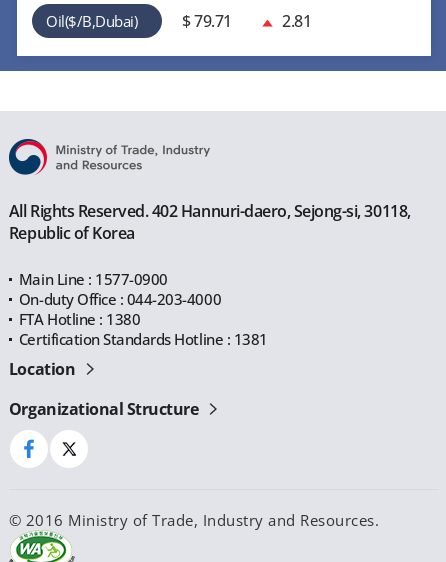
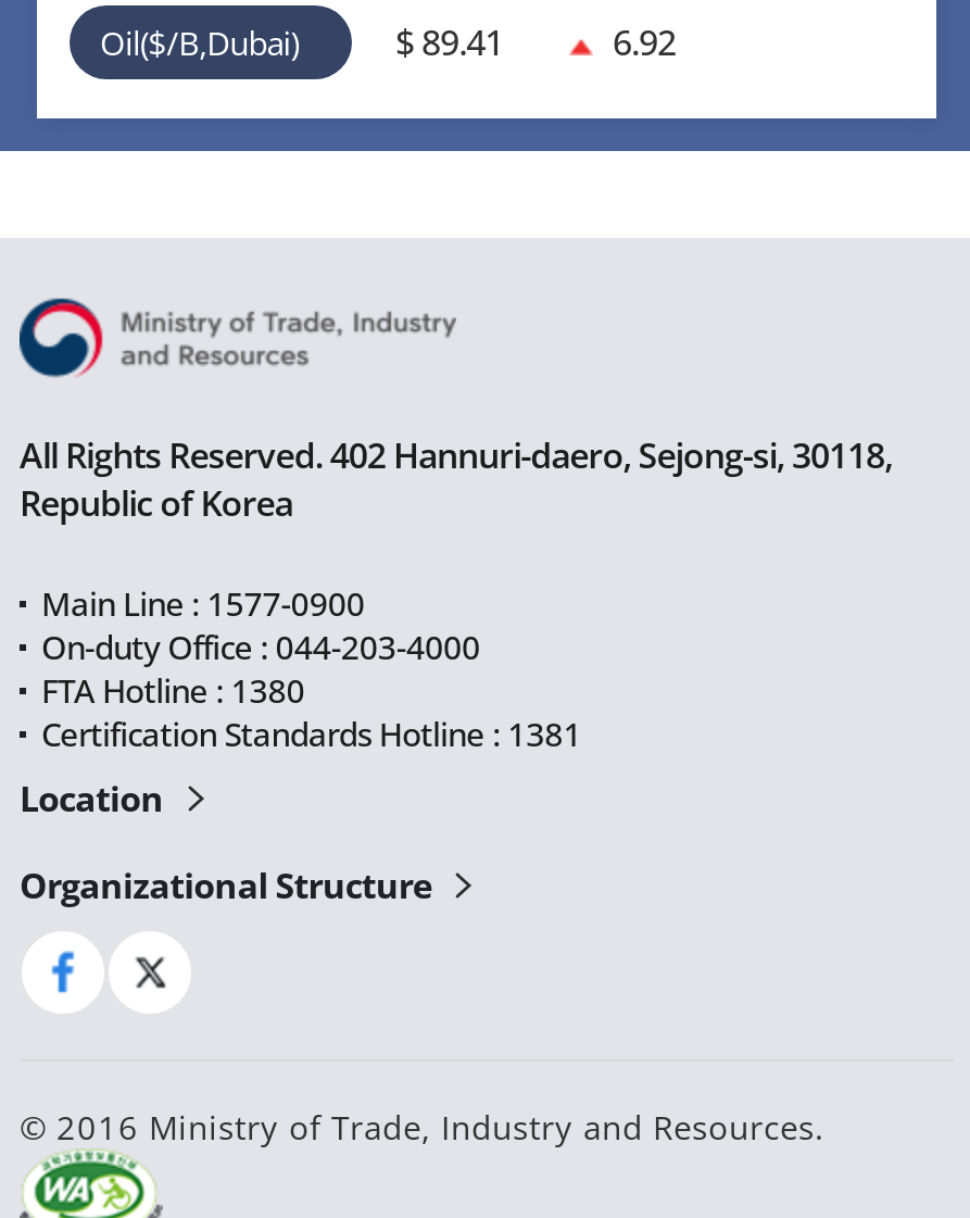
[182,10,232,32] $ 79.71 -> [395,19,503,67] $ 89.41
[282,10,311,32] 2.81 -> [613,19,676,67] 6.92

